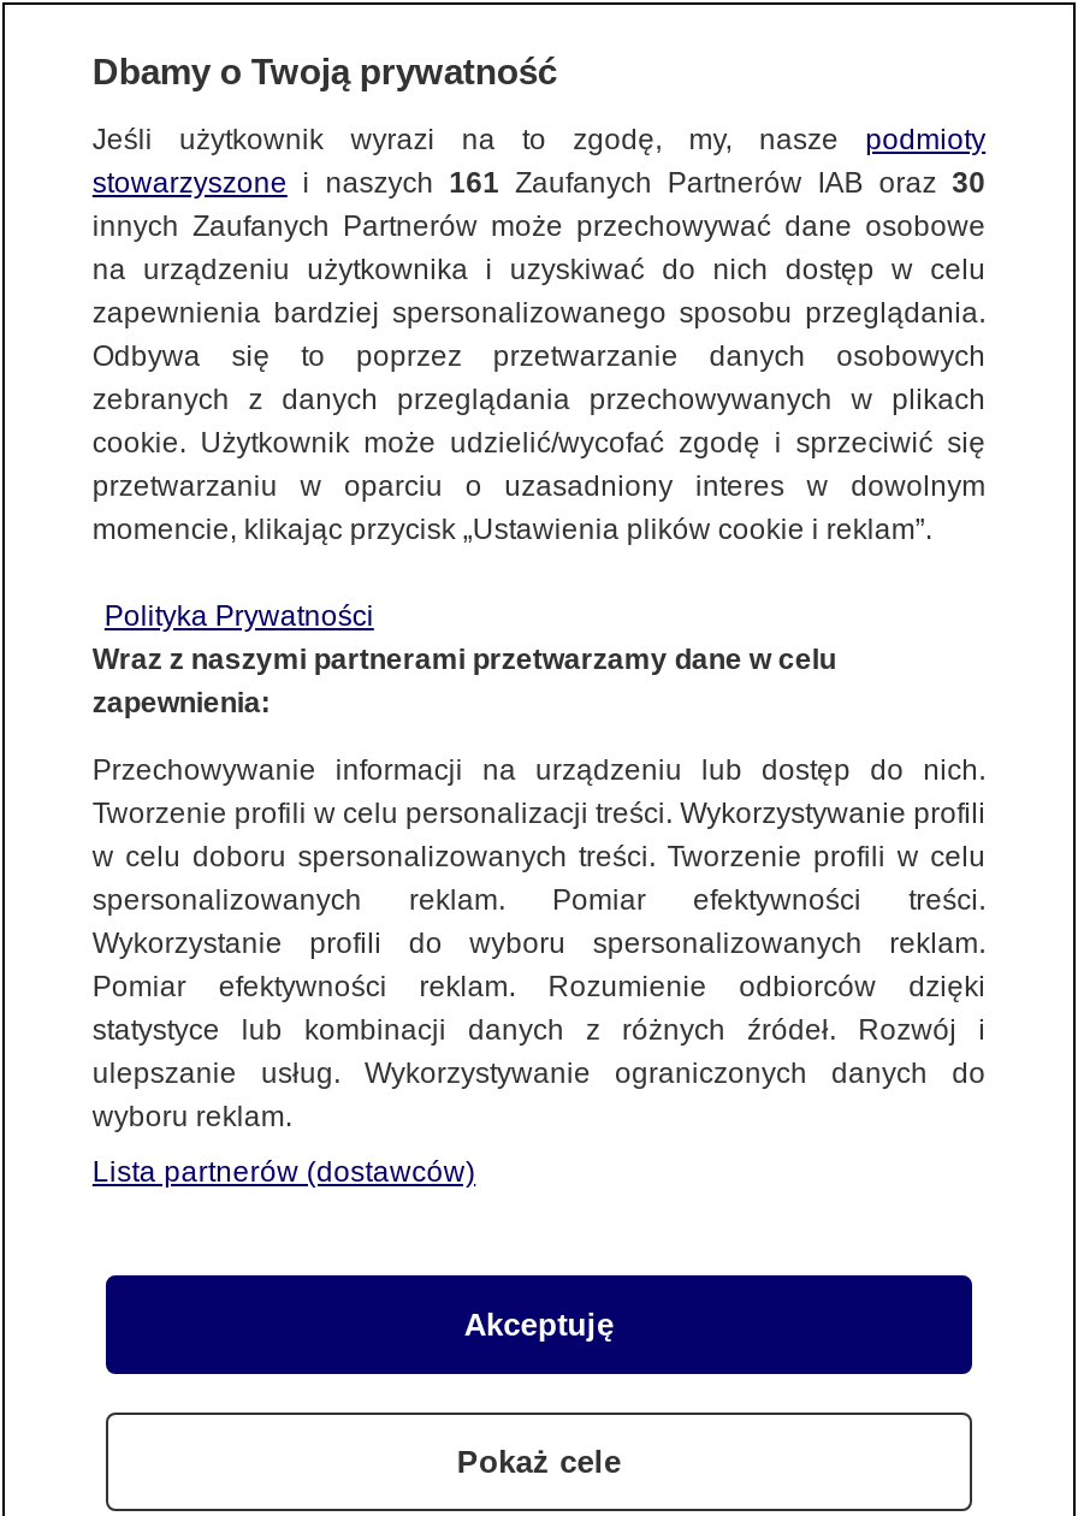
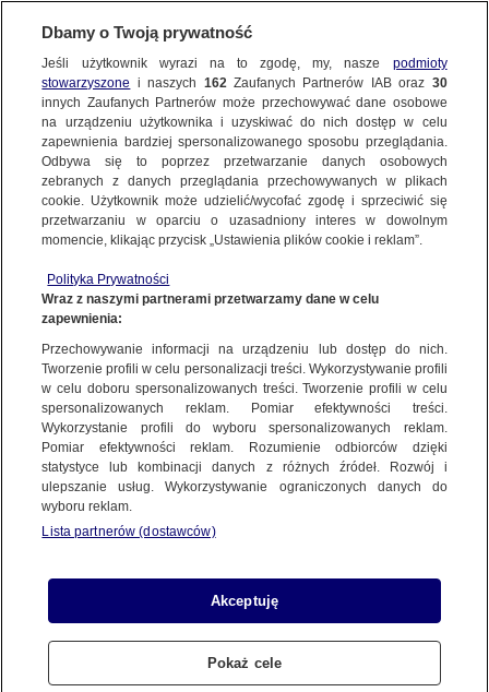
[92,166,986,200] stowarzyszone i naszych 161 Zaufanych Partnerów IAB oraz 30 -> [42,75,447,91] stowarzyszone i naszych 162 Zaufanych Partnerów IAB oraz 30

